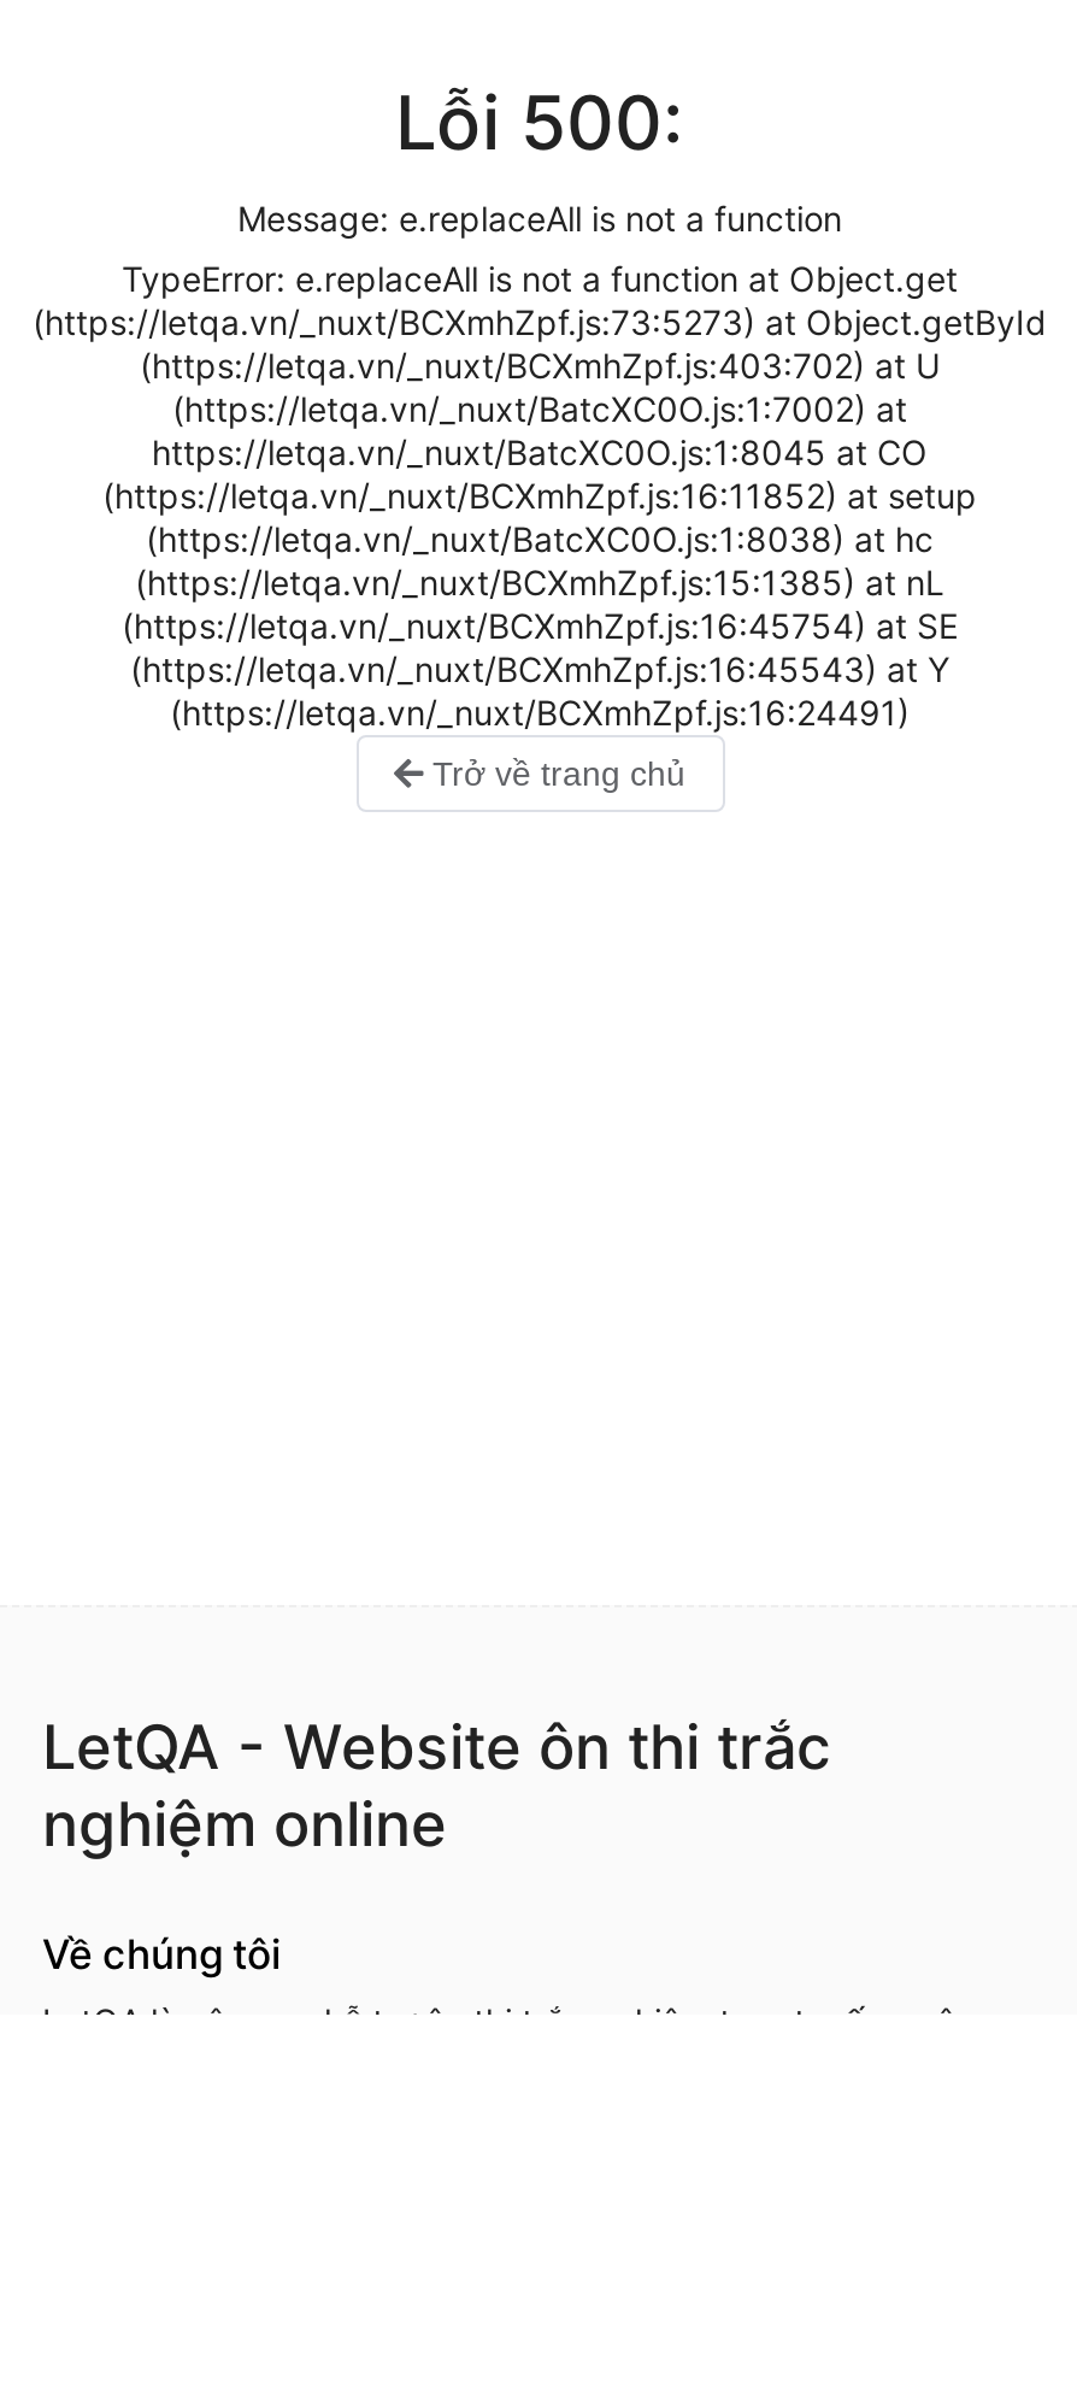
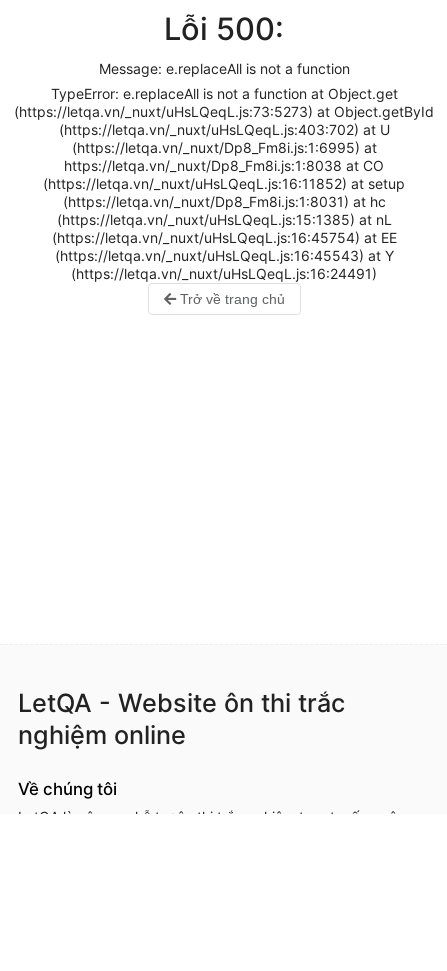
[33,301,1047,733] (https://letqa.vn/_nuxt/BCXmhZpf.js:73:5273) at Object.getById | (https://letqa.vn/_nuxt/BCXmhZpf.js:403:702) at U | (https://letqa.vn/_nuxt/BatcXC0O.js:1:7002) at | https://letqa.vn/_nuxt/BatcXC0O.js:1:8045 at CO | (https://letqa.vn/_nuxt/BCXmhZpf.js:16:11852) at setup | (https://letqa.vn/_nuxt/BatcXC0O.js:1:8038) at hc | (https://letqa.vn/_nuxt/BCXmhZpf.js:15:1385) at nL | (https://letqa.vn/_nuxt/BCXmhZpf.js:16:45754) at SE | (https://letqa.vn/_nuxt/BCXmhZpf.js:16:45543) at Y | (https://letqa.vn/_nuxt/BCXmhZpf.js:16:24491) -> [14,103,434,282] (https://letqa.vn/_nuxt/uHsLQeqL.js:73:5273) at Object.getById | (https://letqa.vn/_nuxt/uHsLQeqL.js:403:702) at U | (https://letqa.vn/_nuxt/Dp8_Fm8i.js:1:6995) at | https://letqa.vn/_nuxt/Dp8_Fm8i.js:1:8038 at CO | (https://letqa.vn/_nuxt/uHsLQeqL.js:16:11852) at setup | (https://letqa.vn/_nuxt/Dp8_Fm8i.js:1:8031) at hc | (https://letqa.vn/_nuxt/uHsLQeqL.js:15:1385) at nL | (https://letqa.vn/_nuxt/uHsLQeqL.js:16:45754) at EE | (https://letqa.vn/_nuxt/uHsLQeqL.js:16:45543) at Y | (https://letqa.vn/_nuxt/uHsLQeqL.js:16:24491)

